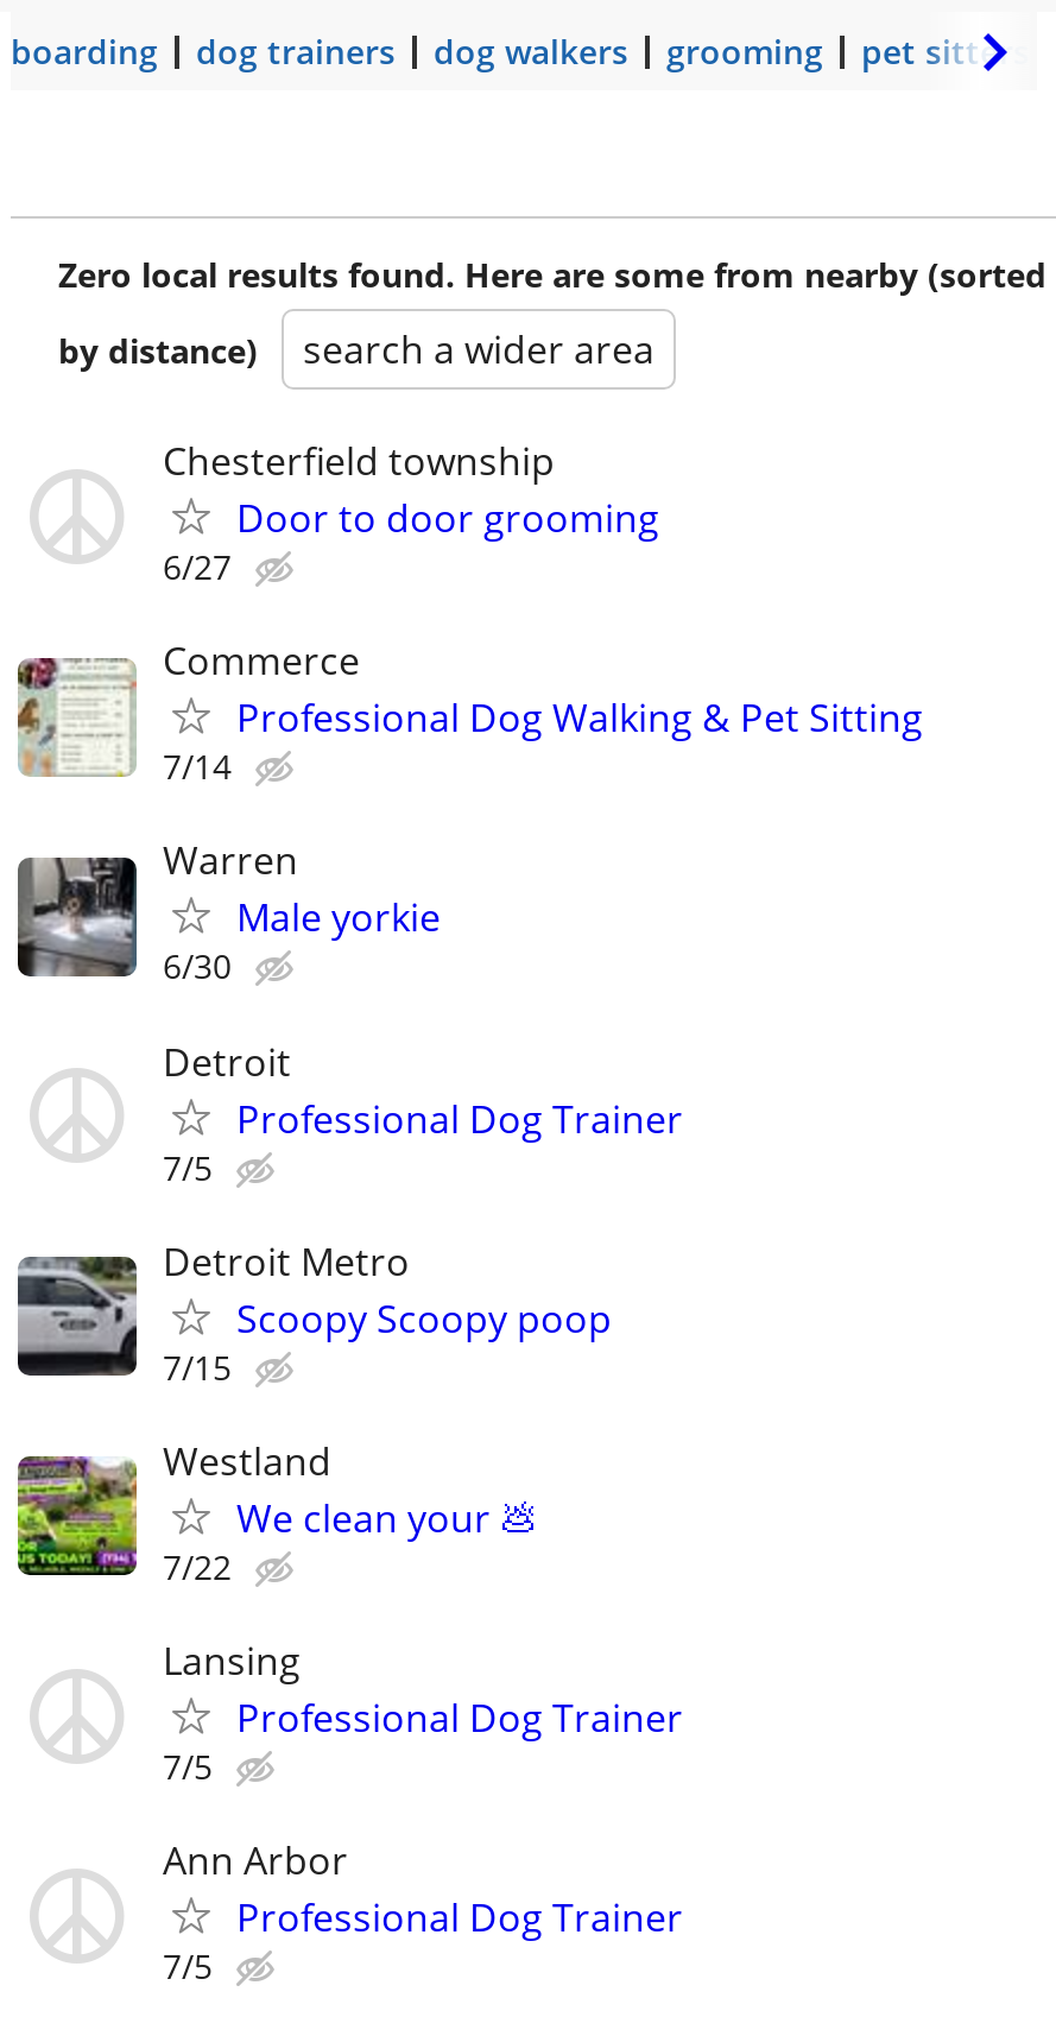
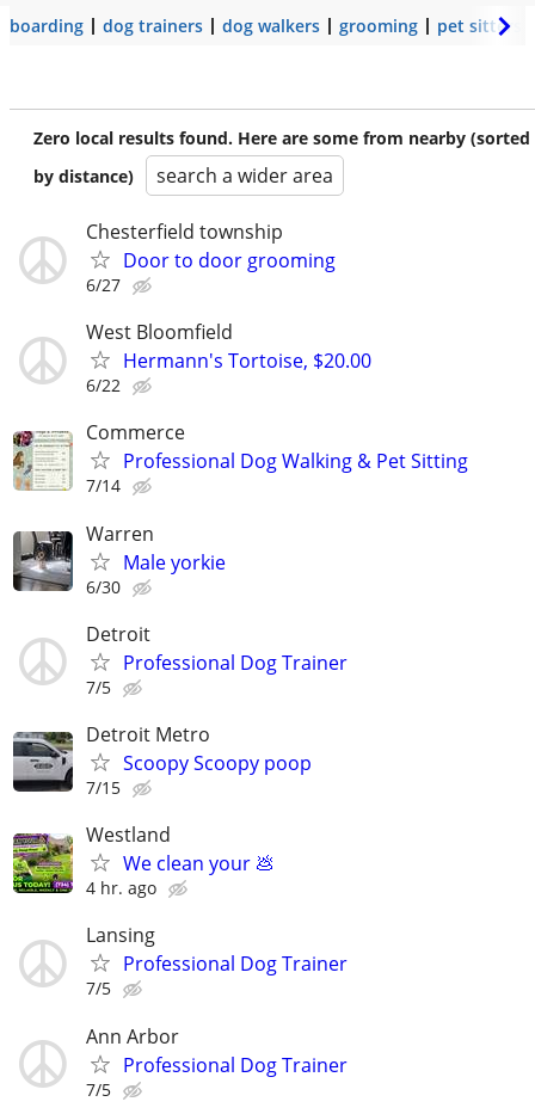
none -> [86,319,371,397] West Bloomfield | Hermann's Tortoise, $20.00 | 6/22
[163,1544,232,1589] 7/22 -> [86,877,156,899] 4 hr. ago

